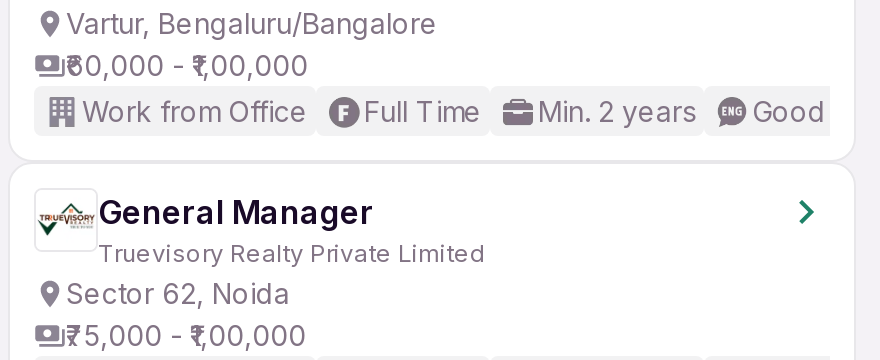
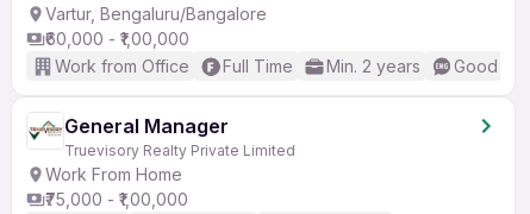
[66,276,290,310] Sector 62, Noida -> [45,164,182,184] Work From Home

